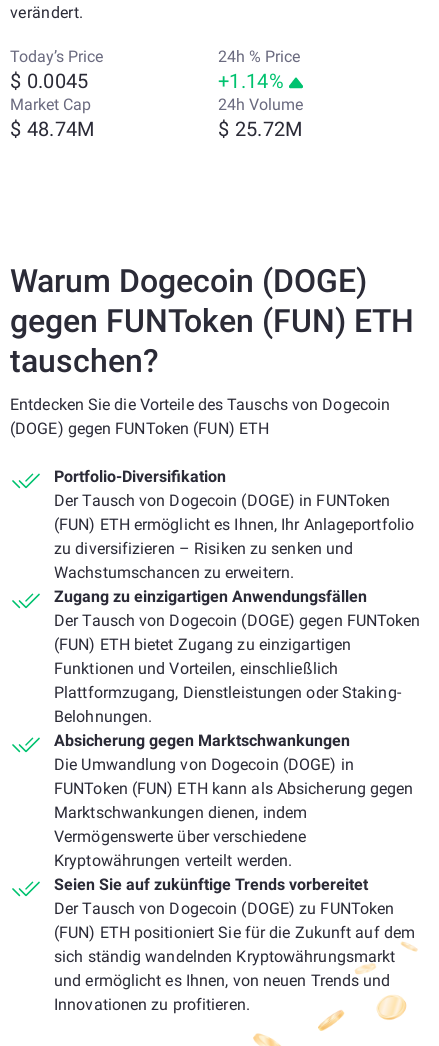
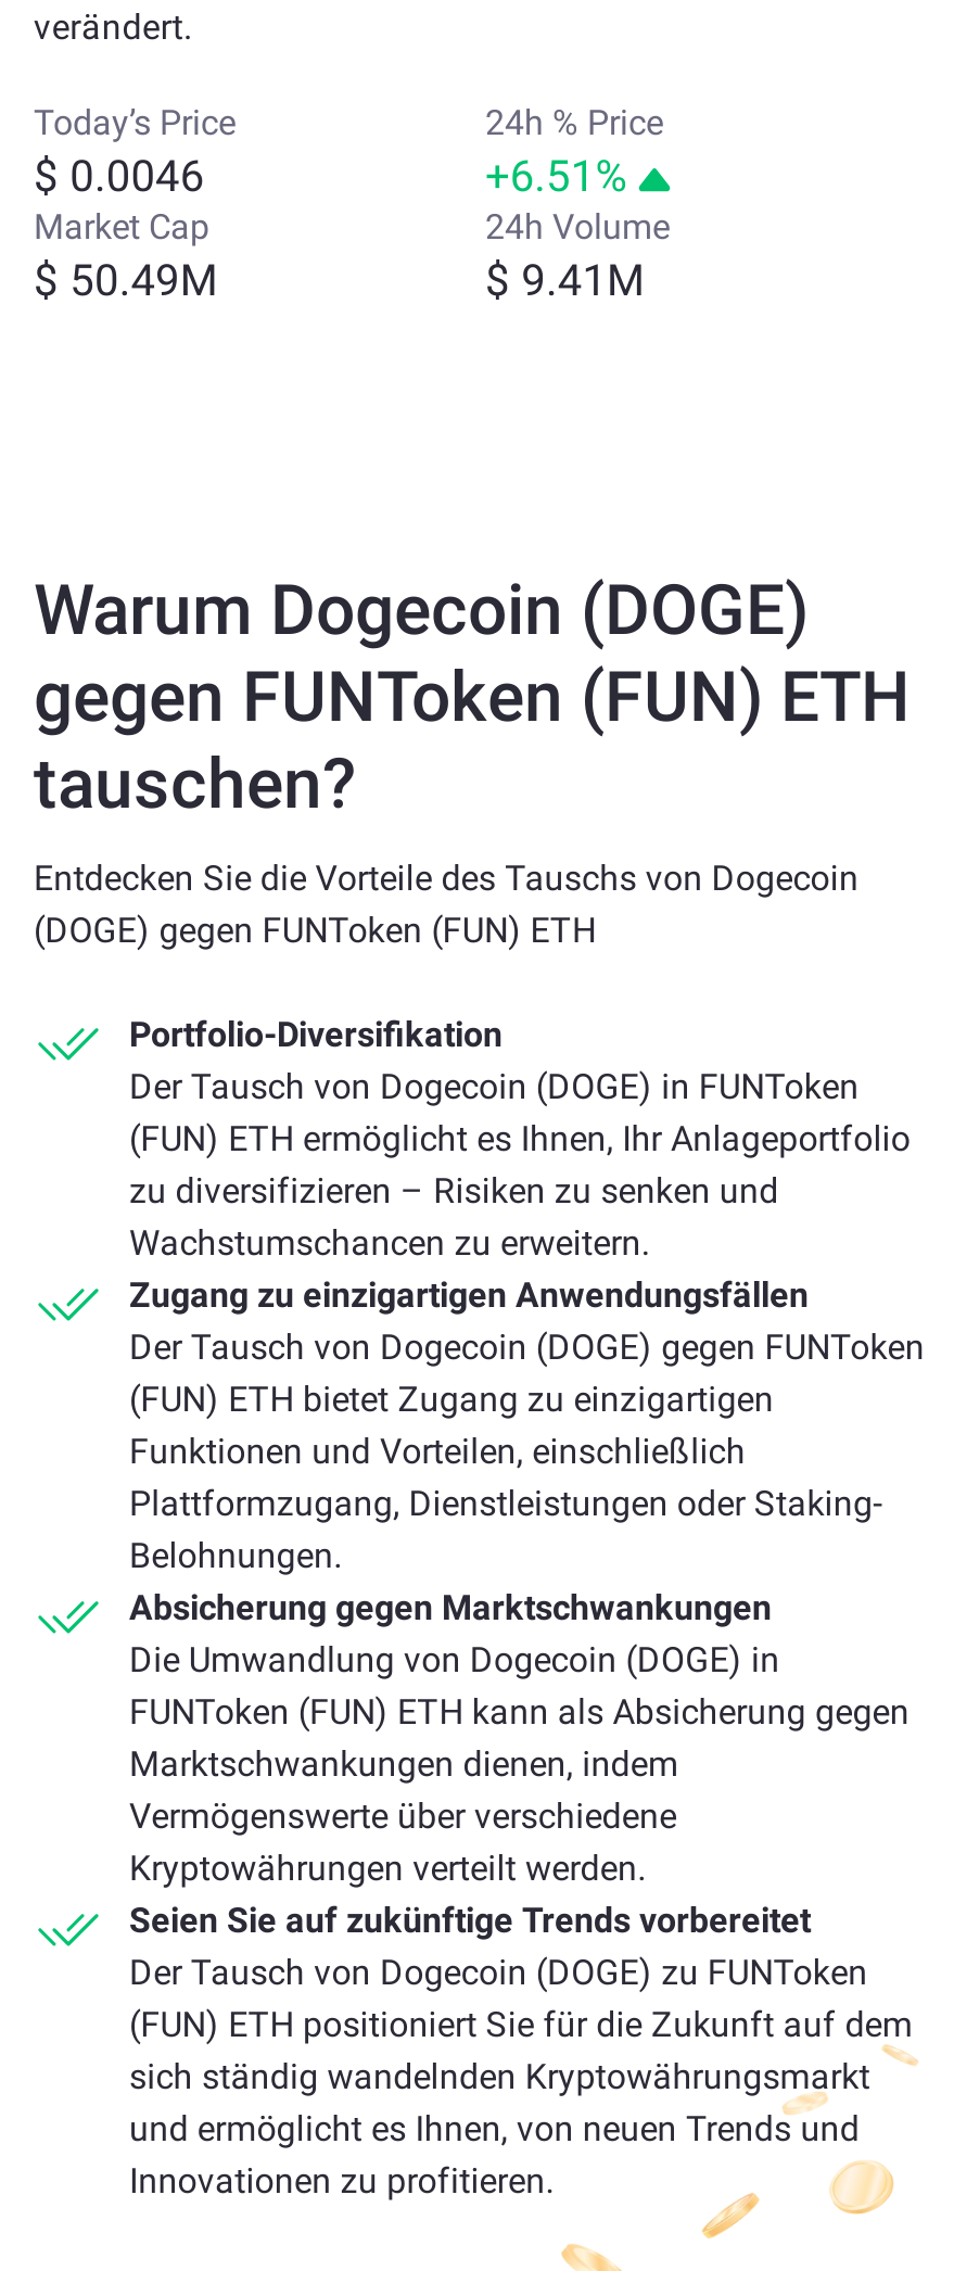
[10,69,89,93] $ 0.0045 -> [34,150,204,202] $ 0.0046
[218,69,284,93] +1.14% -> [485,150,628,202] +6.51%
[10,117,95,141] $ 48.74M -> [34,254,217,306] $ 50.49M
[218,117,303,141] $ 25.72M -> [485,254,644,306] $ 9.41M

